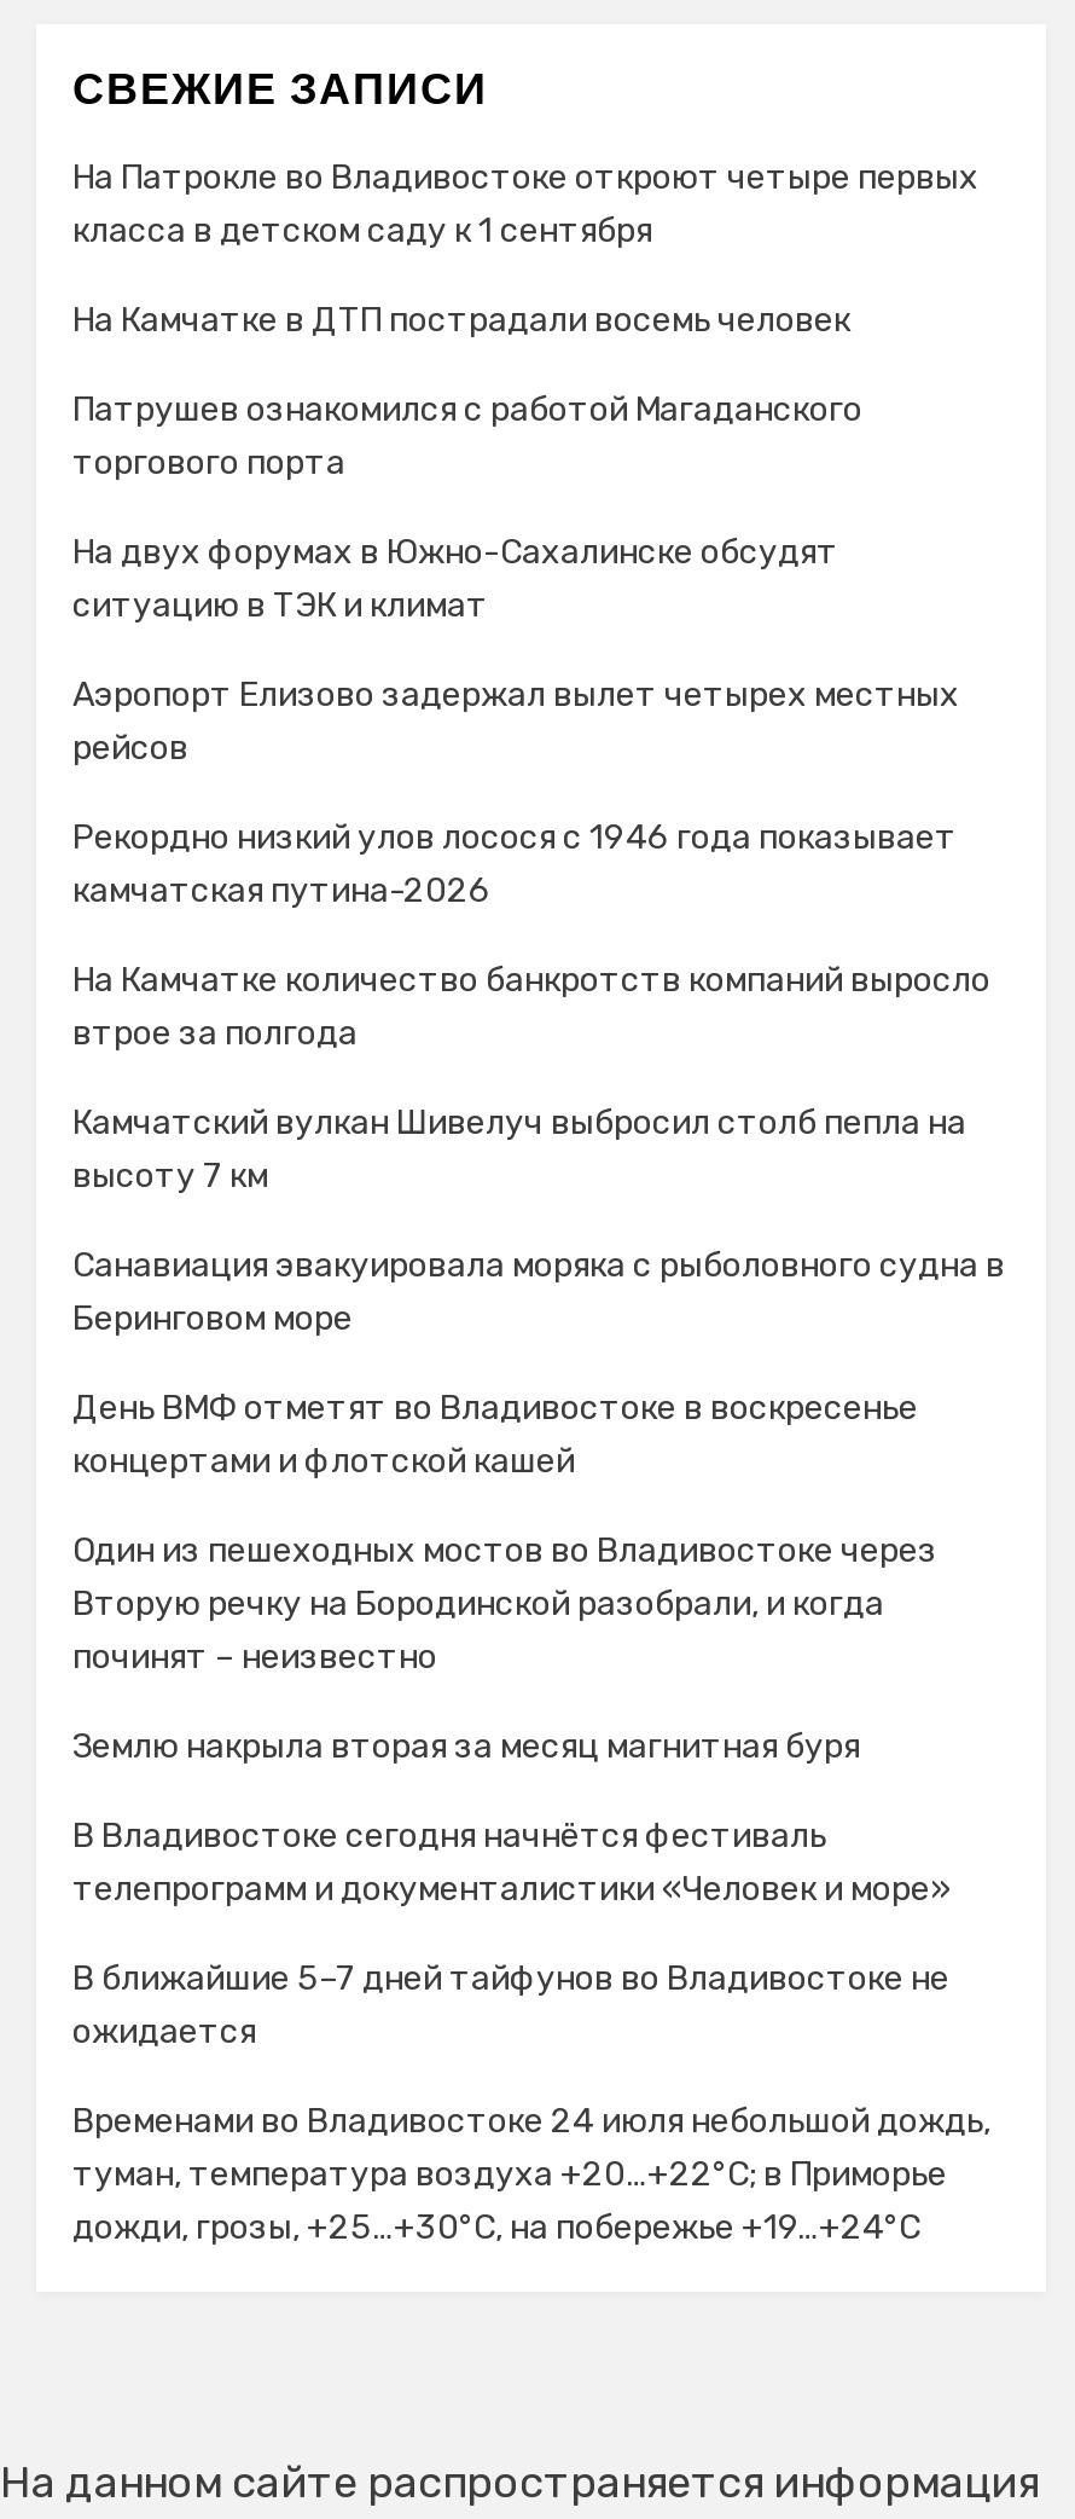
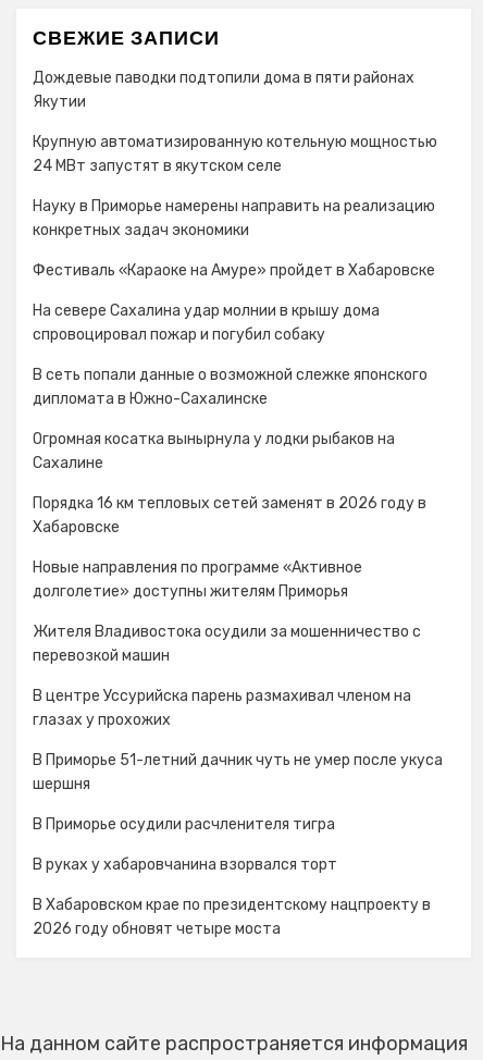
[72,157,978,251] На Патрокле во Владивостоке откроют четыре первых | класса в детском саду к 1 сентября -> [33,69,414,111] Дождевые паводки подтопили дома в пяти районах | Якутии
[72,300,850,341] На Камчатке в ДТП пострадали восемь человек -> [33,133,437,175] Крупную автоматизированную котельную мощностью | 24 МВт запустят в якутском селе
[72,389,862,483] Патрушев ознакомился с работой Магаданского | торгового порта -> [33,197,435,239] Науку в Приморье намерены направить на реализацию | конкретных задач экономики
[72,532,838,626] На двух форумах в Южно-Сахалинске обсудят | ситуацию в ТЭК и климат -> [33,261,435,280] Фестиваль «Караоке на Амуре» пройдет в Хабаровске
[72,674,959,769] Аэропорт Елизово задержал вылет четырех местных | рейсов -> [33,301,380,344] На севере Сахалина удар молнии в крышу дома | спровоцировал пожар и погубил собаку
[72,817,957,911] Рекордно низкий улов лосося с 1946 года показывает | камчатская путина-2026 -> [33,366,428,408] В сеть попали данные о возможной слежке японского | дипломата в Южно-Сахалинске
[72,960,990,1054] На Камчатке количество банкротств компаний выросло | втрое за полгода -> [33,430,395,472] Огромная косатка вынырнула у лодки рыбаков на | Сахалине
[72,1102,966,1197] Камчатский вулкан Шивелуч выбросил столб пепла на | высоту 7 км -> [33,494,426,537] Порядка 16 км тепловых сетей заменят в 2026 году в | Хабаровске
[72,1245,1005,1339] Санавиация эвакуировала моряка с рыболовного судна в | Беринговом море -> [33,558,362,601] Новые направления по программе «Активное | долголетие» доступны жителям Приморья
[72,1388,918,1482] День ВМФ отметят во Владивостоке в воскресенье | концертами и флотской кашей -> [33,623,421,665] Жителя Владивостока осудили за мошенничество с | перевозкой машин
[72,1530,937,1678] Один из пешеходных мостов во Владивостоке через | Вторую речку на Бородинской разобрали, и когда | починят – неизвестно -> [33,687,411,729] В центре Уссурийска парень размахивал членом на | глазах у прохожих
[72,1726,860,1767] Землю накрыла вторая за месяц магнитная буря -> [33,751,443,793] В Приморье 51-летний дачник чуть не умер после укуса | шершня
[72,1816,952,1910] В Владивостоке сегодня начнётся фестиваль | телепрограмм и документалистики «Человек и море» -> [33,815,335,834] В Приморье осудили расчленителя тигра
[72,1958,949,2052] В ближайшие 5–7 дней тайфунов во Владивостоке не | ожидается -> [33,855,337,874] В руках у хабаровчанина взорвался торт
[72,2101,990,2248] Временами во Владивостоке 24 июля небольшой дождь, | туман, температура воздуха +20…+22°С; в Приморье | дожди, грозы, +25…+30°C, на побережье +19…+24°С -> [33,896,431,938] В Хабаровском крае по президентскому нацпроекту в | 2026 году обновят четыре моста

